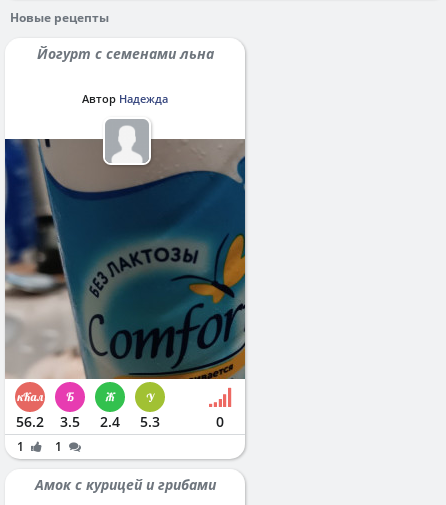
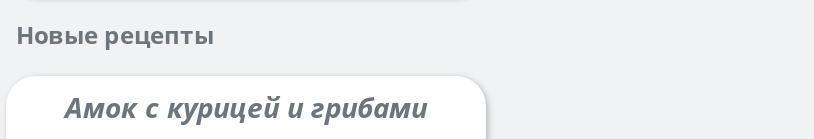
[47,44,213,106] Йогурт с семенами льна | Автор Надежда -> none
[4,119,246,455] [image] | 56.2 | 3.5 | 2.4 | 5.3 | 0 | 1 | 1 -> none

